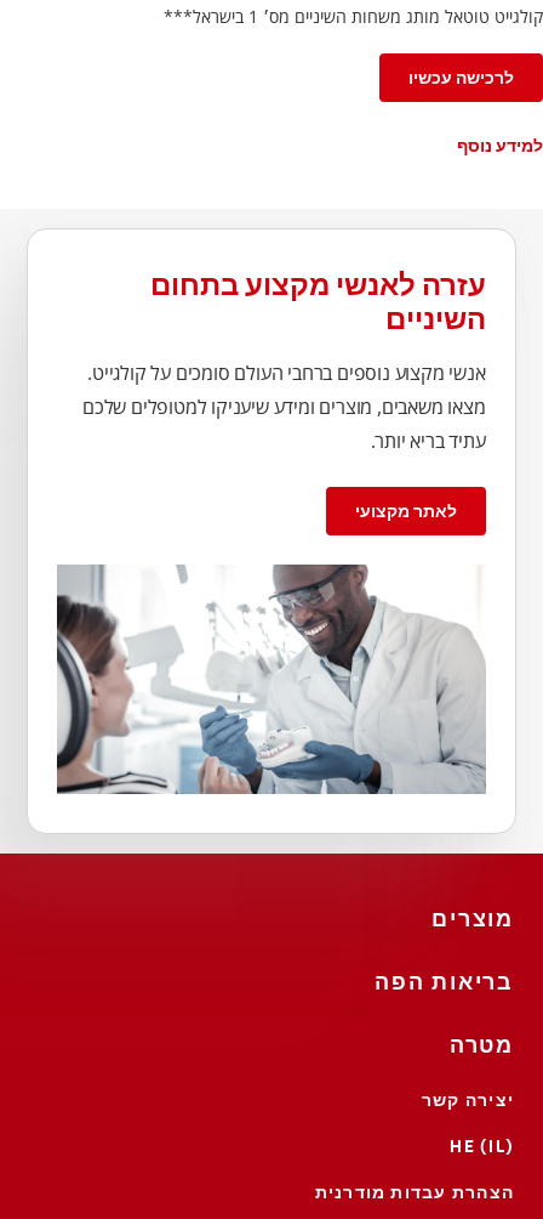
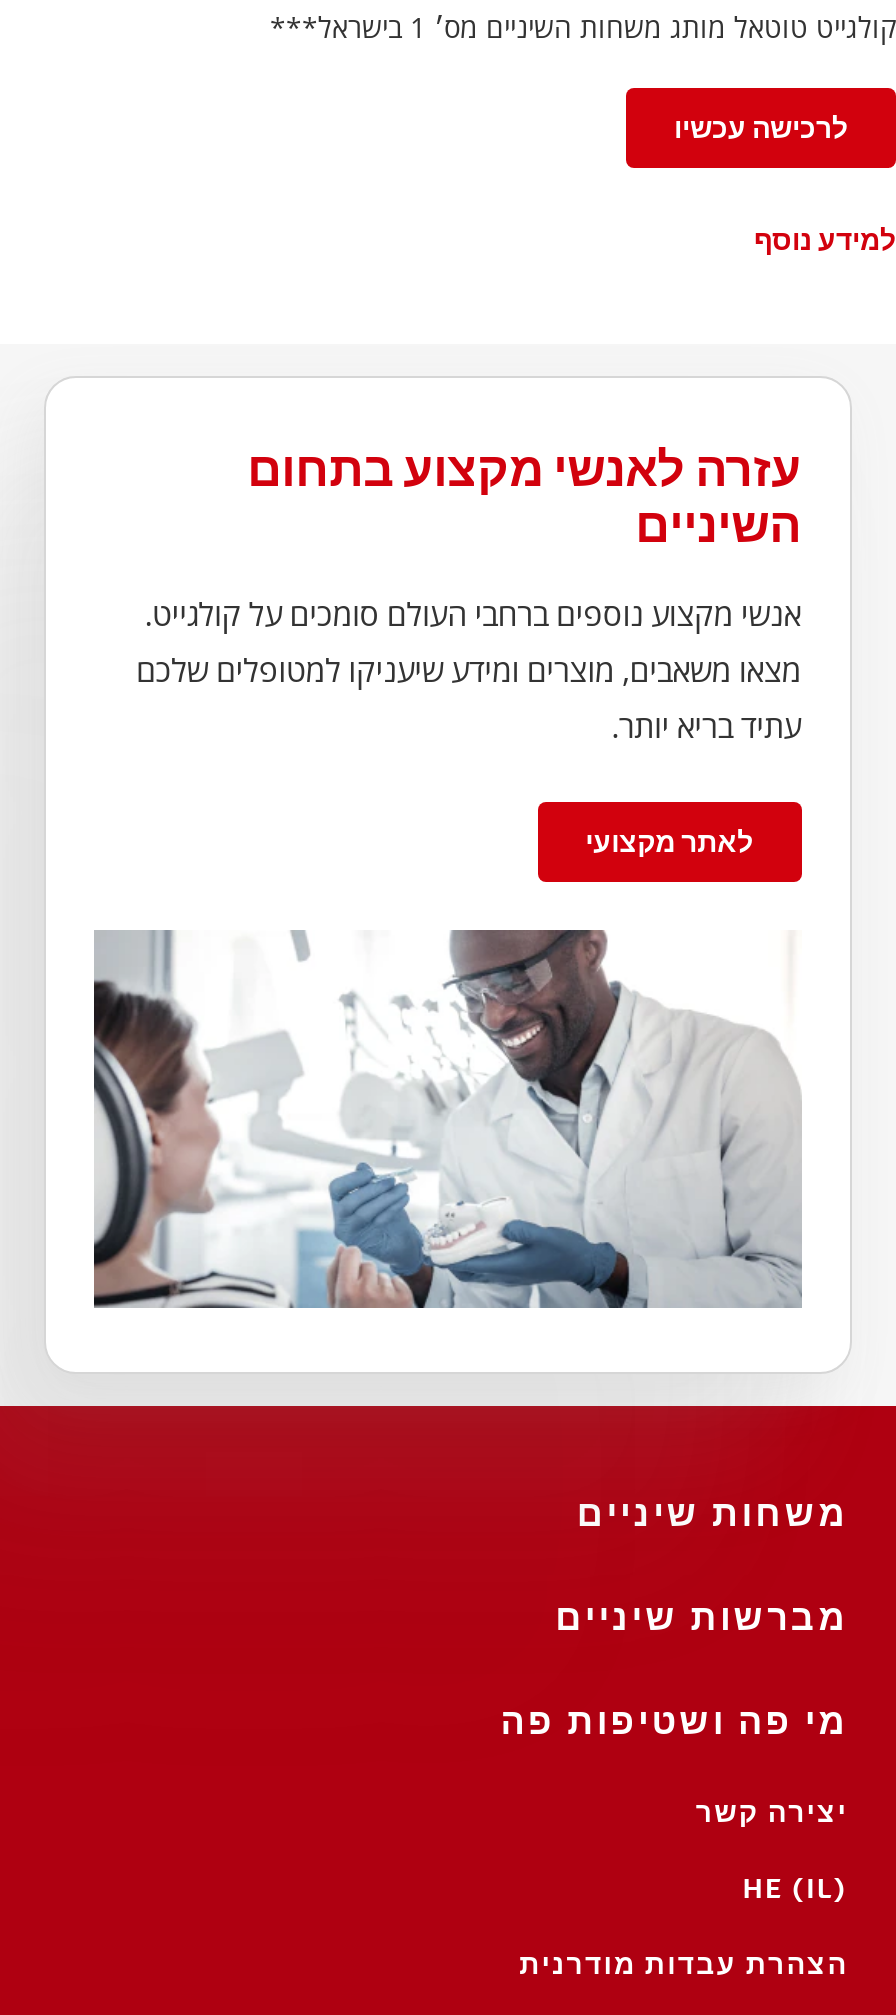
[432,905,514,934] מוצרים -> [577,1490,848,1538] משחות שיניים
[375,968,514,997] בריאות הפה -> [555,1594,848,1642] מברשות שיניים
[449,1031,514,1060] מטרה -> [500,1698,848,1746] מי פה ושטיפות פה

